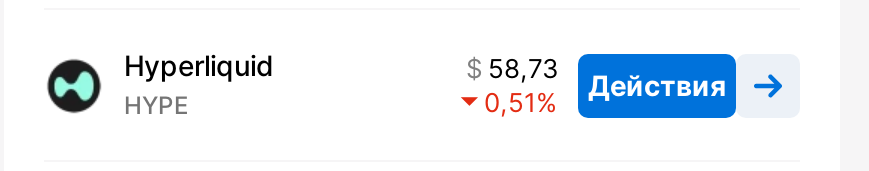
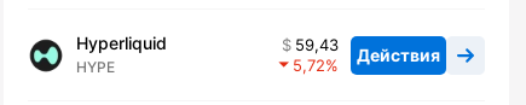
[488,53,726,102] 58,73 Действия -> [295,35,440,65] 59,43 Действия
[484,87,536,119] 0,51 -> [293,56,325,75] 5,72

